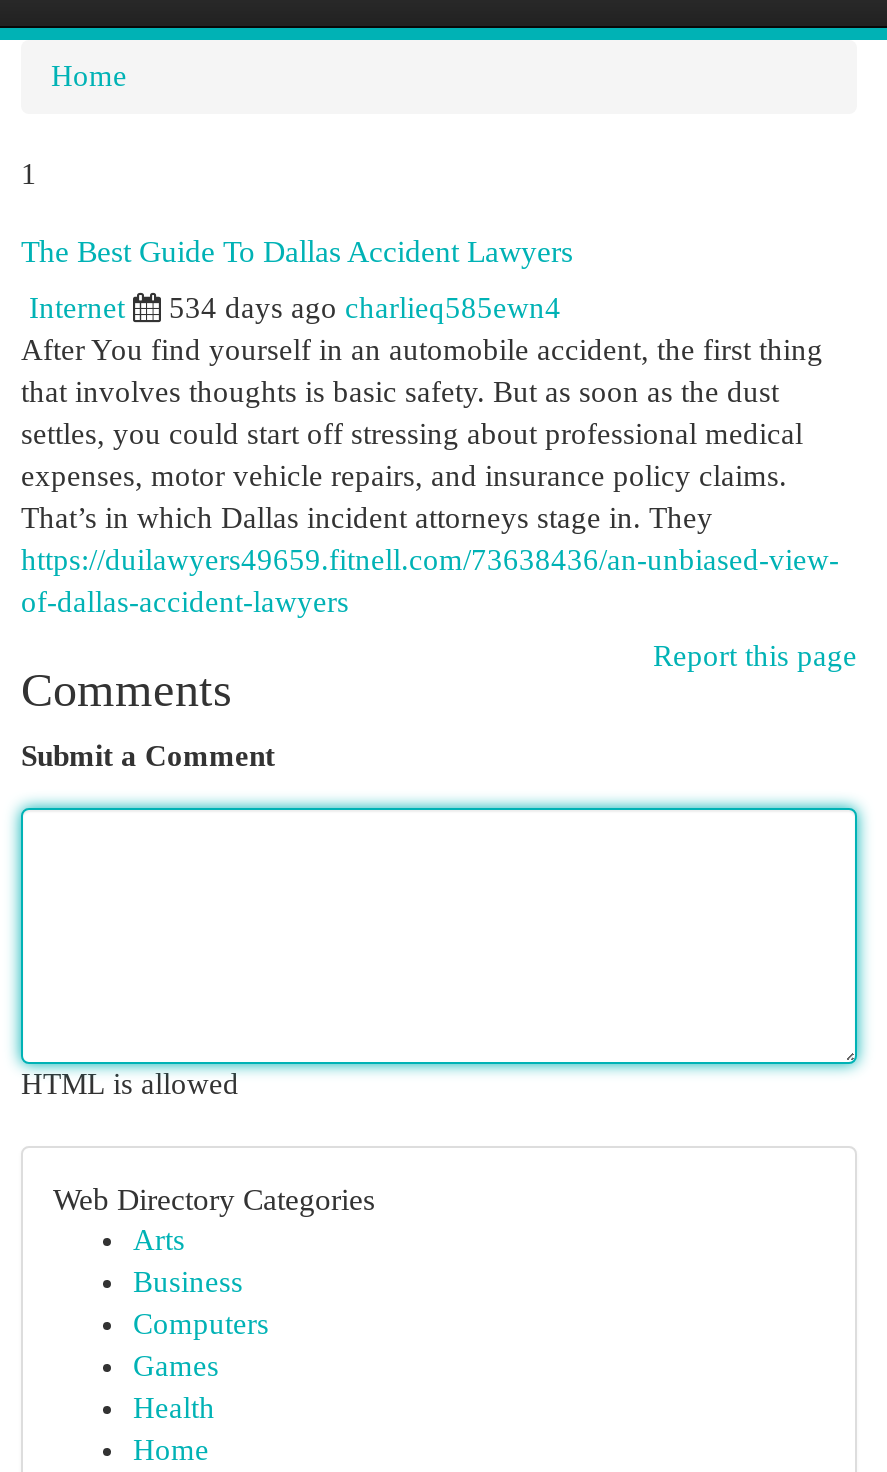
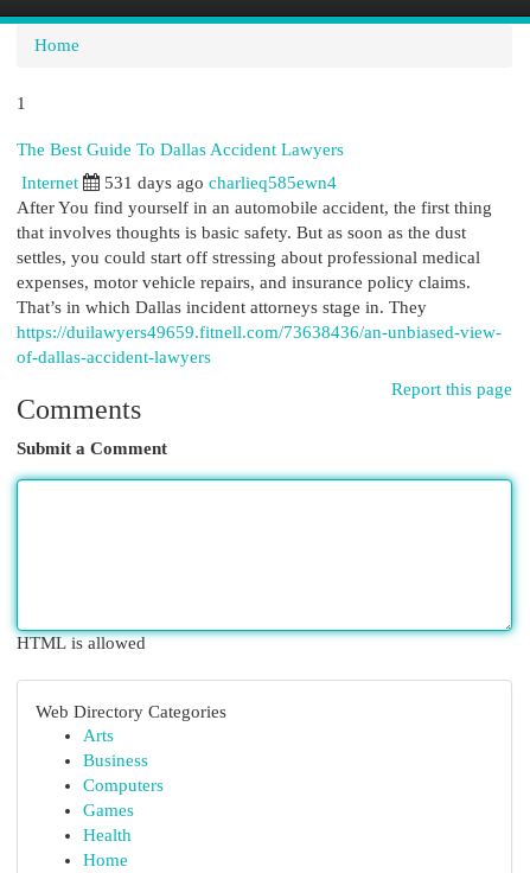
[169,292,561,324] 534 days ago charlieq585ewn4 -> [104,173,337,192] 531 days ago charlieq585ewn4

